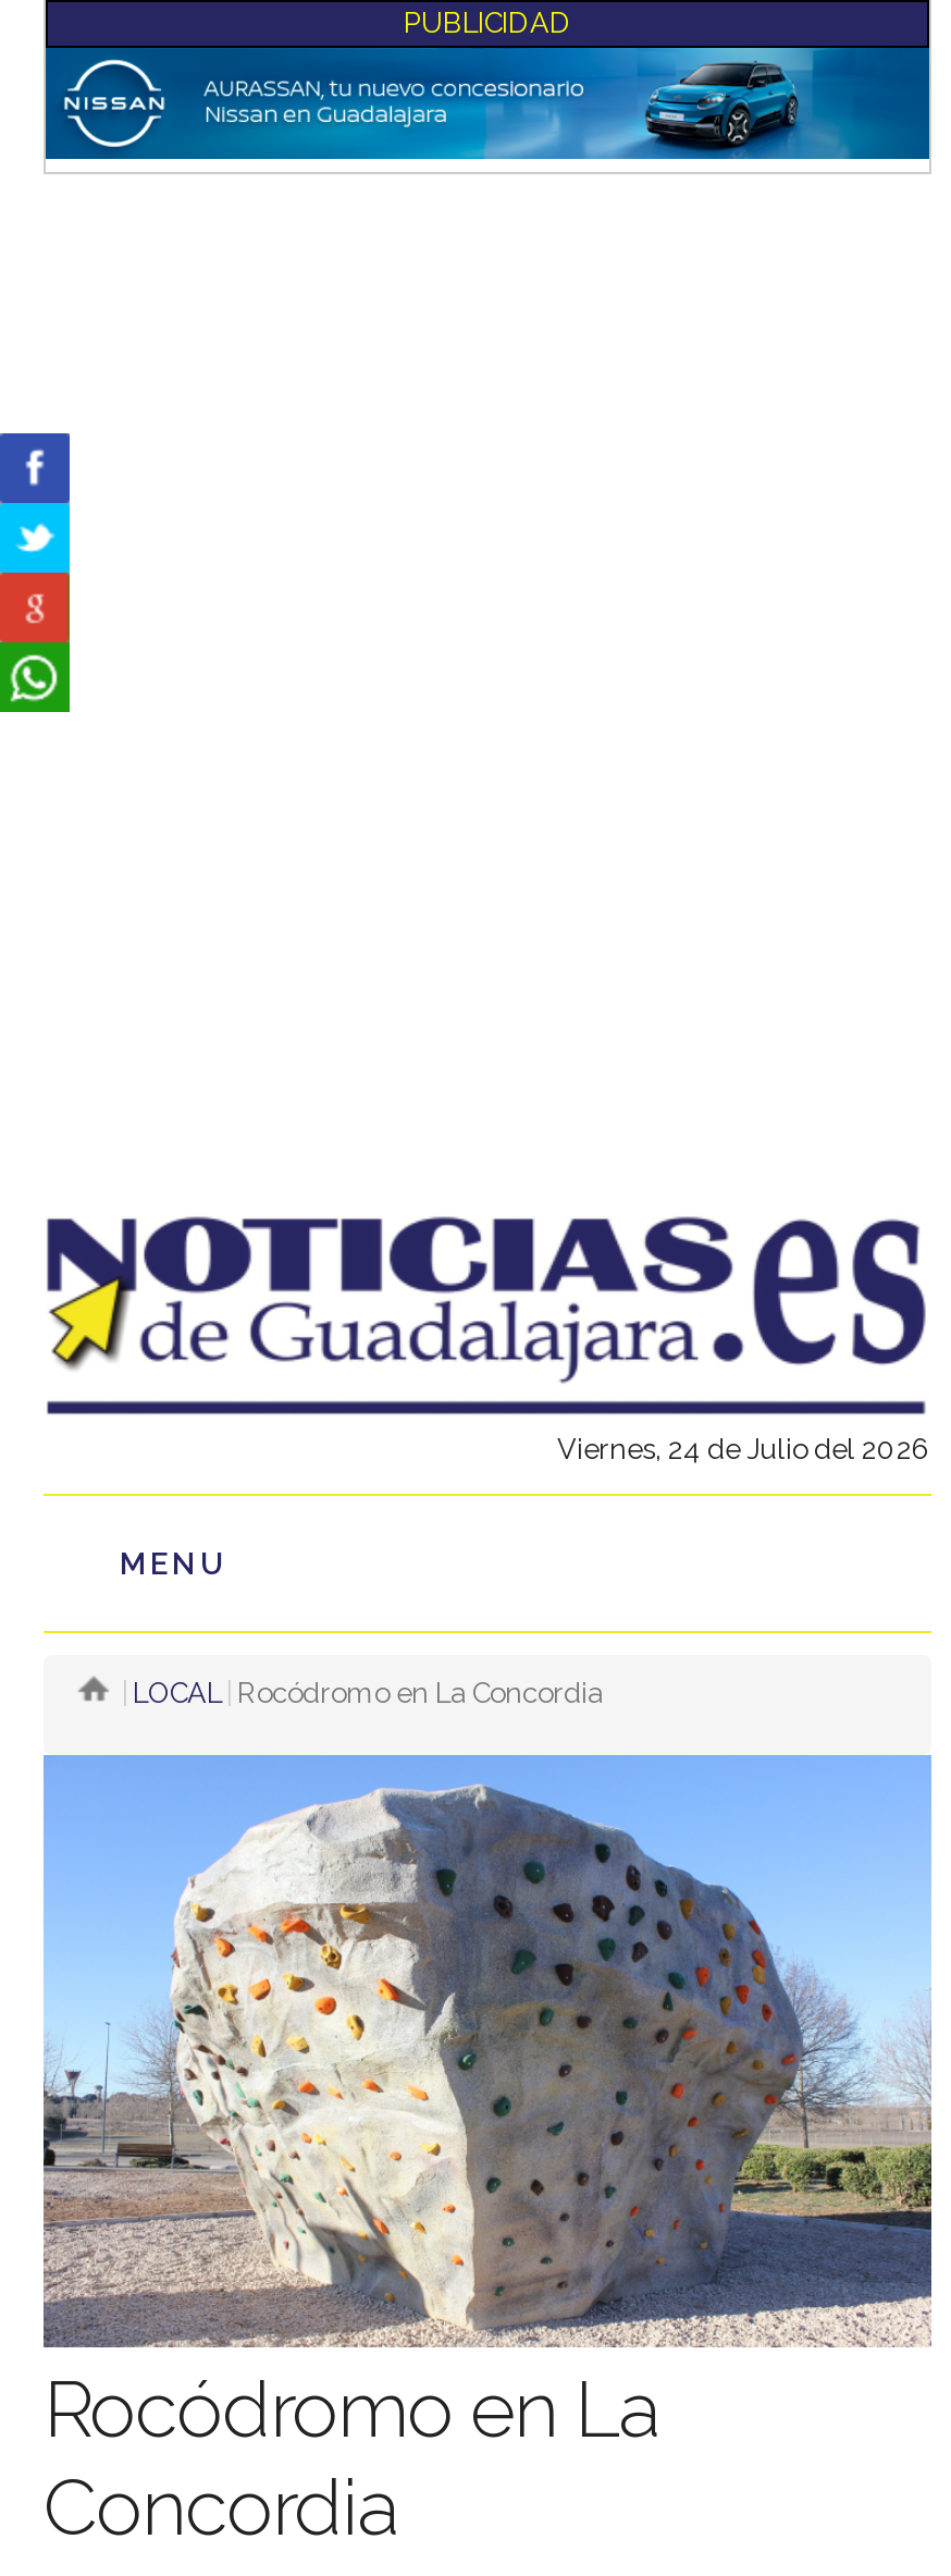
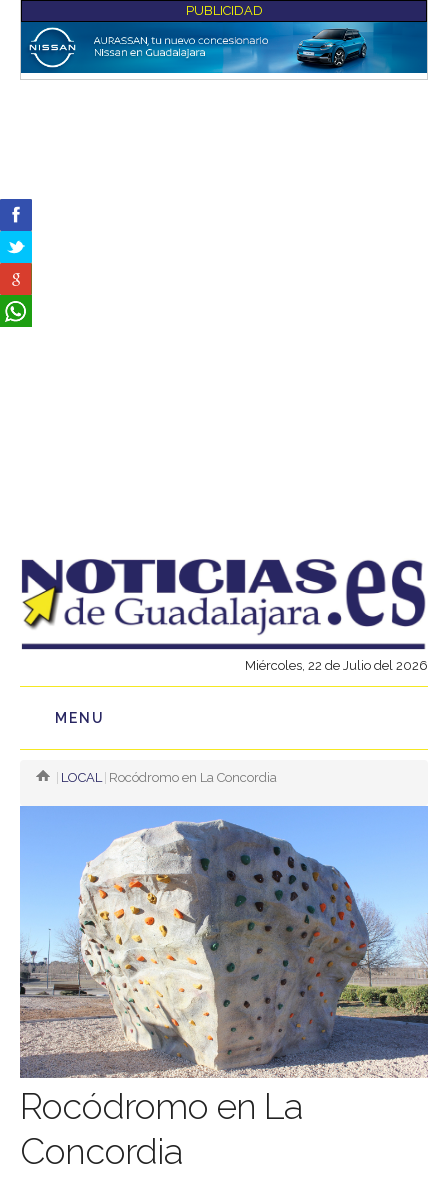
[557,1433,931,1466] Viernes, 24 de Julio del 2026 -> [245,658,428,673] Miércoles, 22 de Julio del 2026

